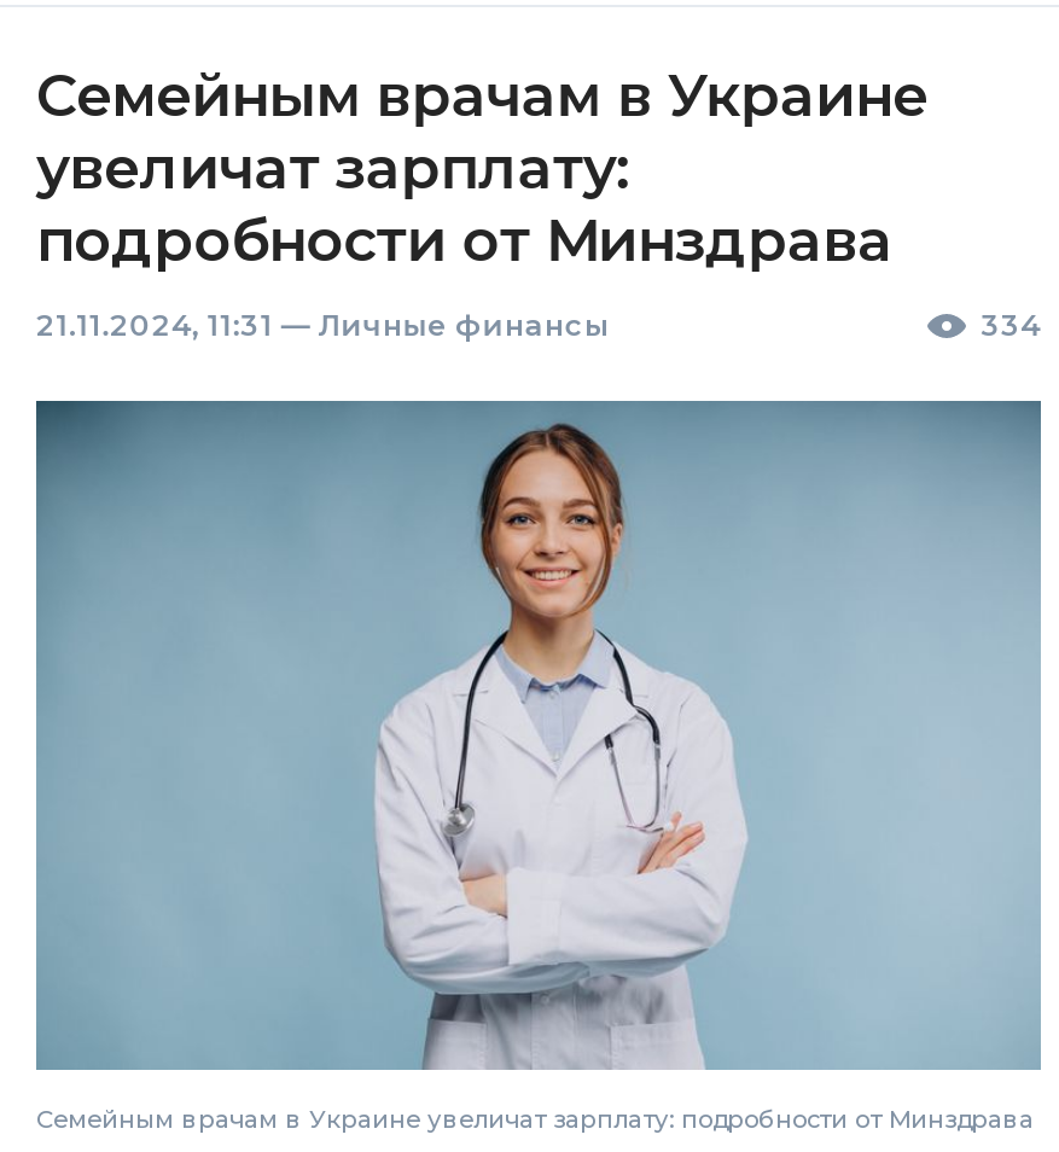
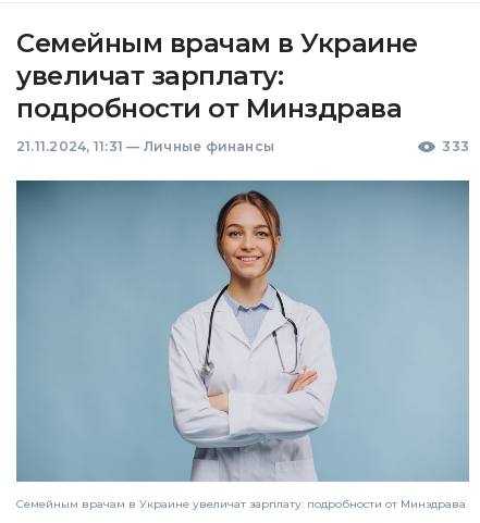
[981,307,1041,343] 334 -> [442,138,469,154] 333

